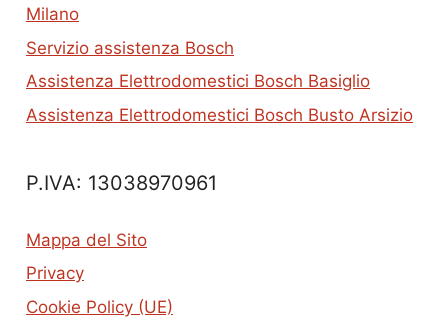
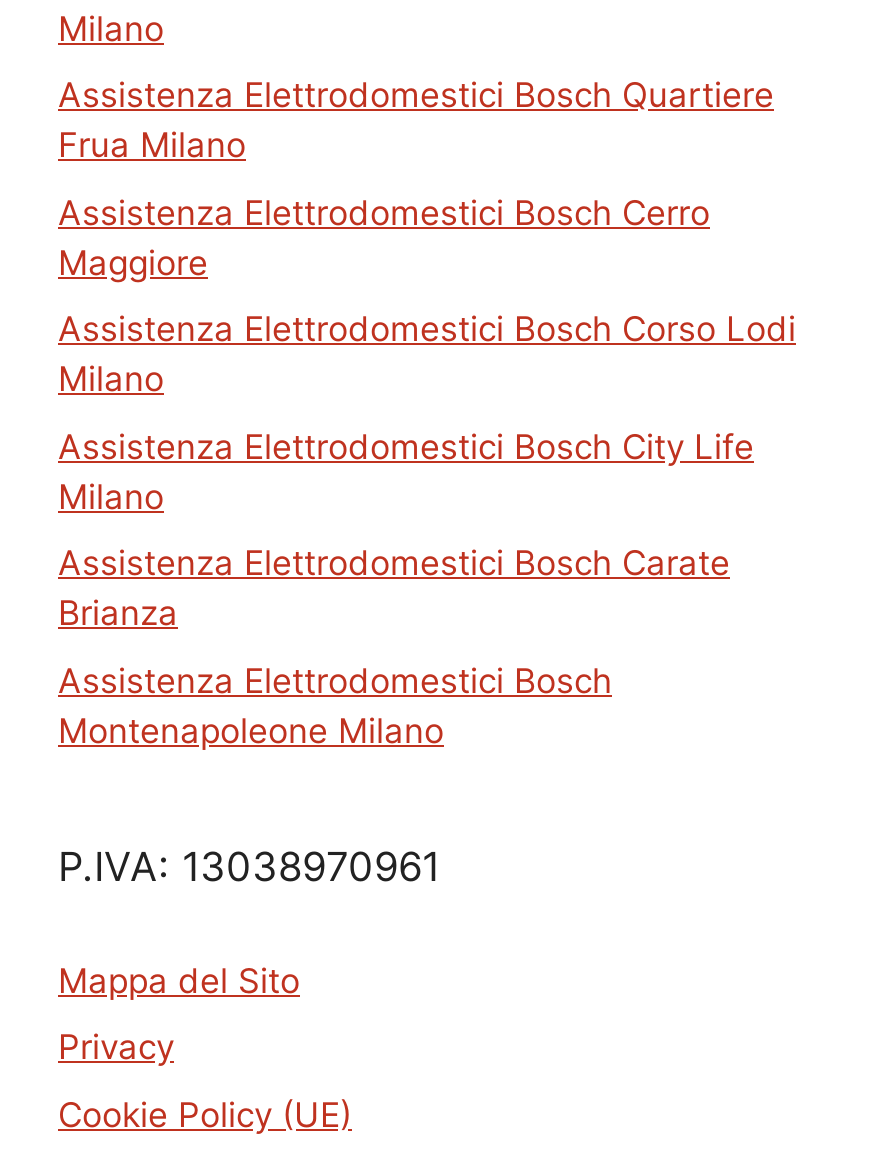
[26,37,413,124] Servizio assistenza Bosch | Assistenza Elettrodomestici Bosch Basiglio | Assistenza Elettrodomestici Bosch Busto Arsizio -> [58,75,796,750] Assistenza Elettrodomestici Bosch Quartiere | Frua Milano | Assistenza Elettrodomestici Bosch Cerro | Maggiore | Assistenza Elettrodomestici Bosch Corso Lodi | Milano | Assistenza Elettrodomestici Bosch City Life | Milano | Assistenza Elettrodomestici Bosch Carate | Brianza | Assistenza Elettrodomestici Bosch | Montenapoleone Milano

